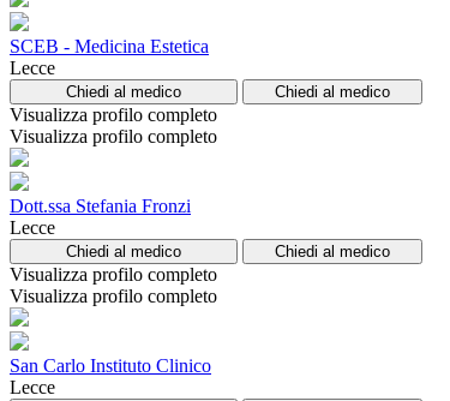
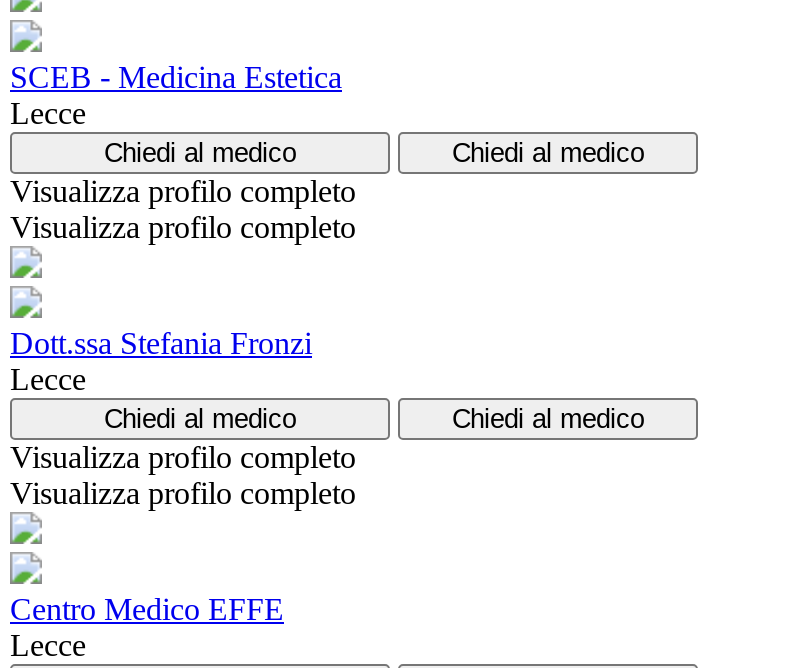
[10,356,211,376] San Carlo Instituto Clinico -> [10,593,284,627] Centro Medico EFFE

